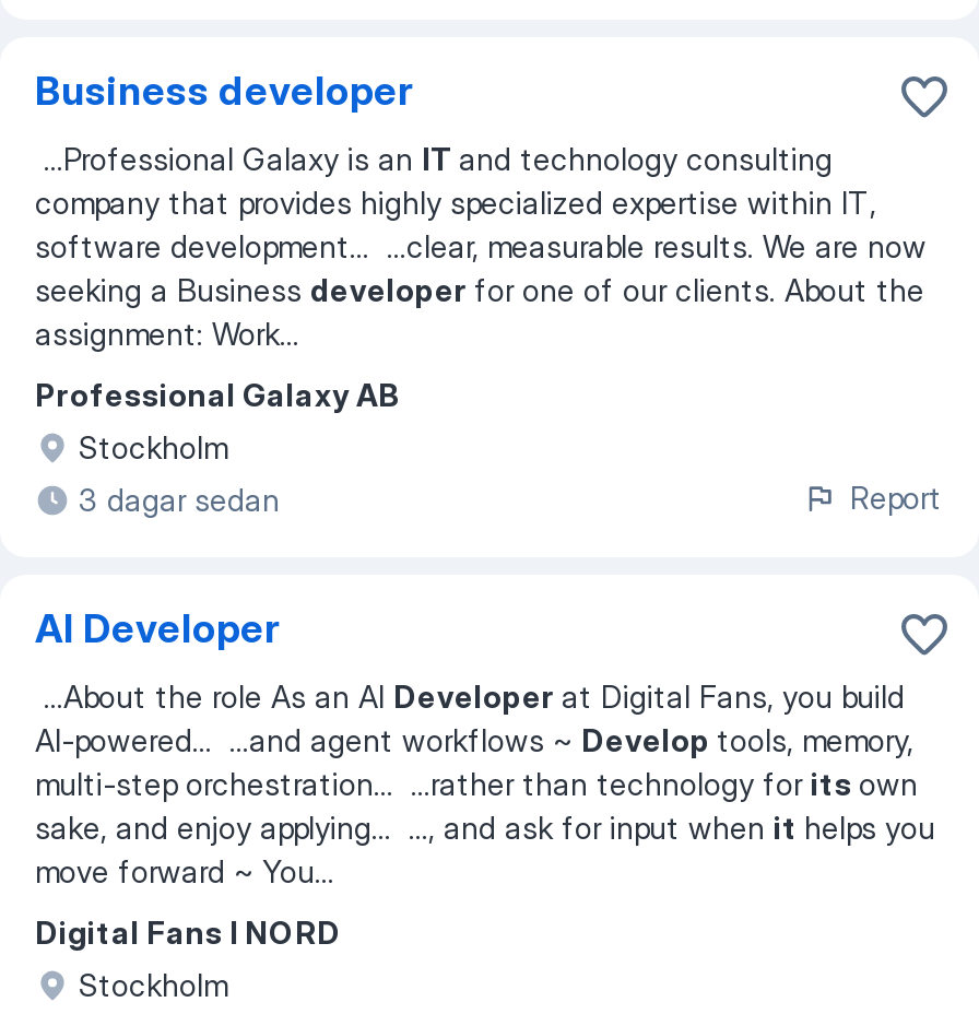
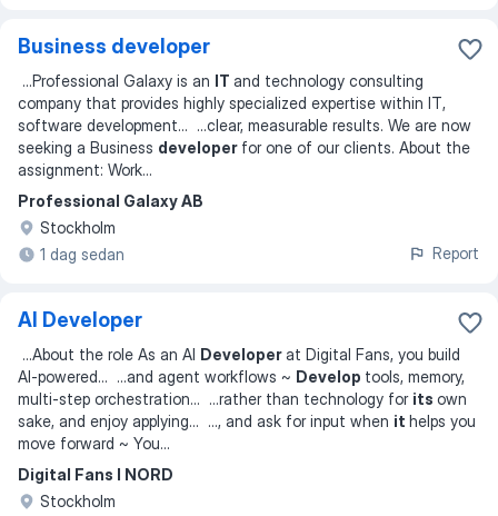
[79,481,280,518] 3 dagar sedan -> [40,245,124,264] 1 dag sedan

